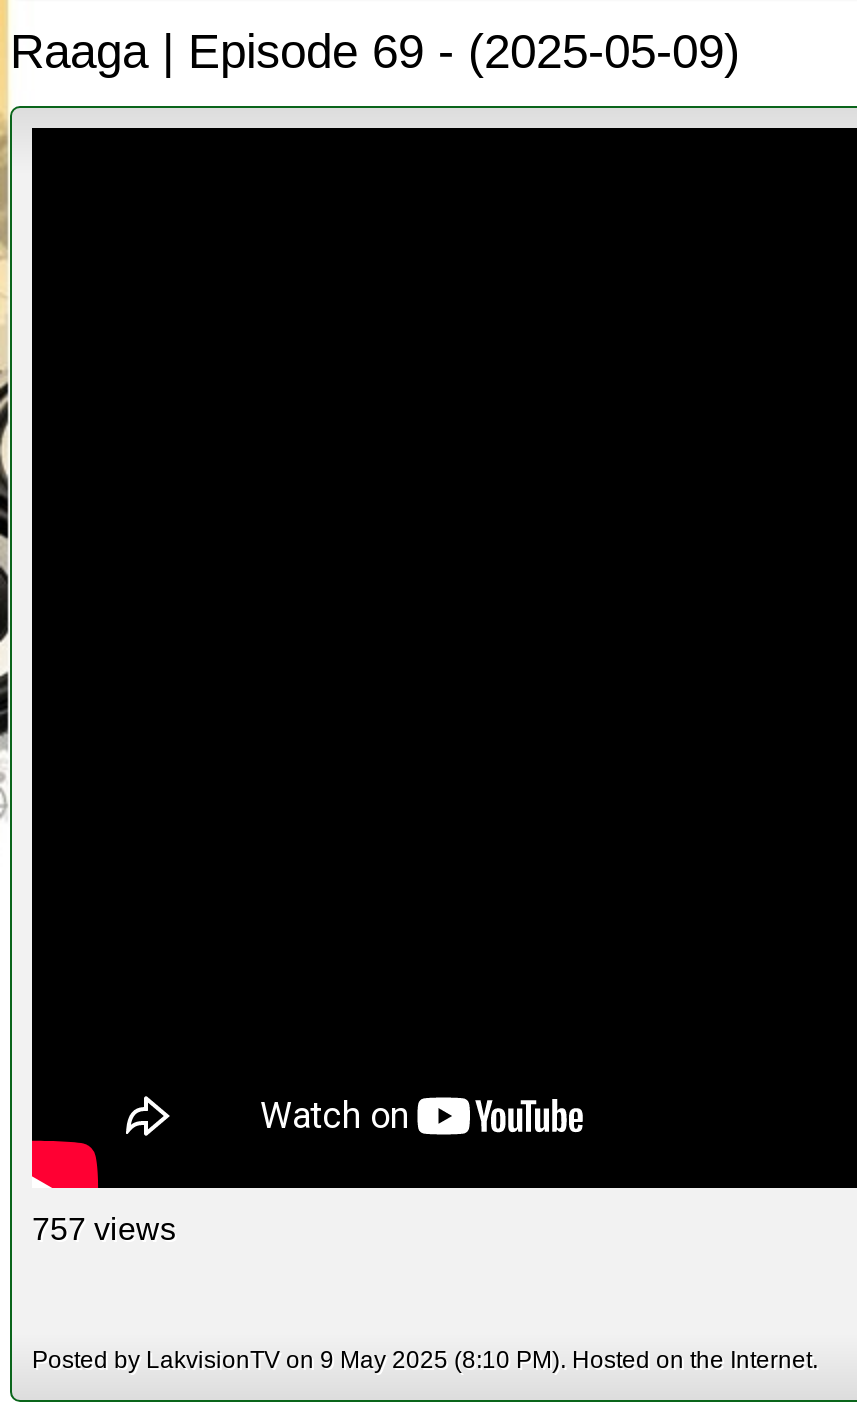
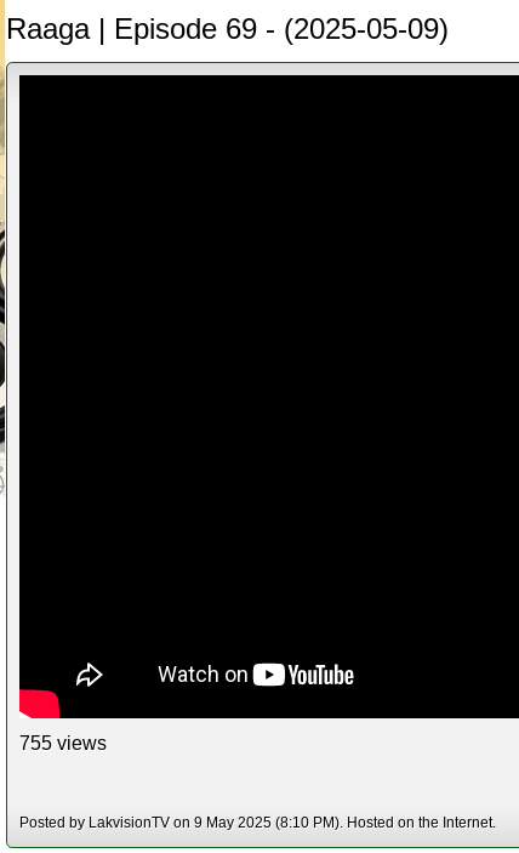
[32,1212,176,1246] 757 views -> [19,733,107,753] 755 views

